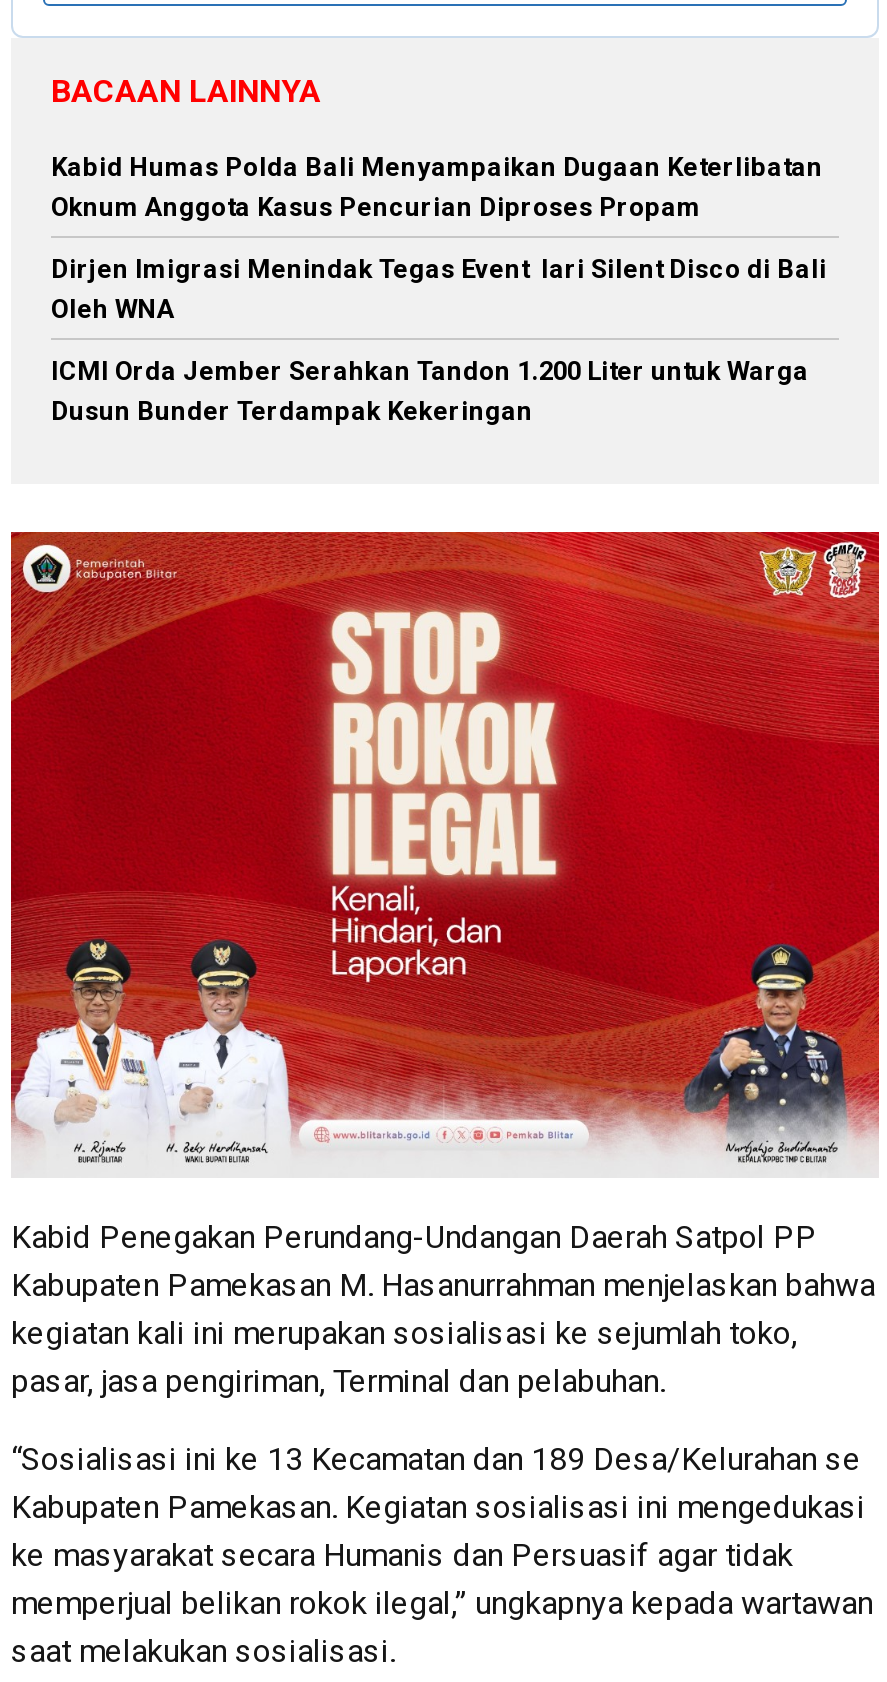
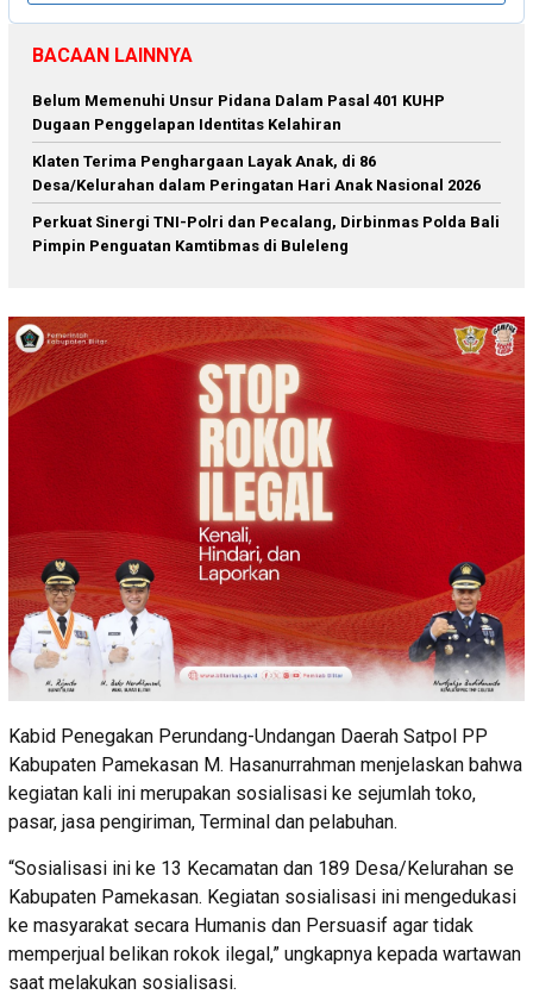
[51,153,823,223] Kabid Humas Polda Bali Menyampaikan Dugaan Keterlibatan | Oknum Anggota Kasus Pencurian Diproses Propam -> [32,91,445,133] Belum Memenuhi Unsur Pidana Dalam Pasal 401 KUHP | Dugaan Penggelapan Identitas Kelahiran
[51,255,827,325] Dirjen Imigrasi Menindak Tegas Event lari Silent Disco di Bali | Oleh WNA -> [32,152,481,193] Klaten Terima Penghargaan Layak Anak, di 86 | Desa/Kelurahan dalam Peringatan Hari Anak Nasional 2026
[51,357,809,427] ICMI Orda Jember Serahkan Tandon 1.200 Liter untuk Warga | Dusun Bunder Terdampak Kekeringan -> [32,212,500,254] Perkuat Sinergi TNI-Polri dan Pecalang, Dirbinmas Polda Bali | Pimpin Penguatan Kamtibmas di Buleleng

